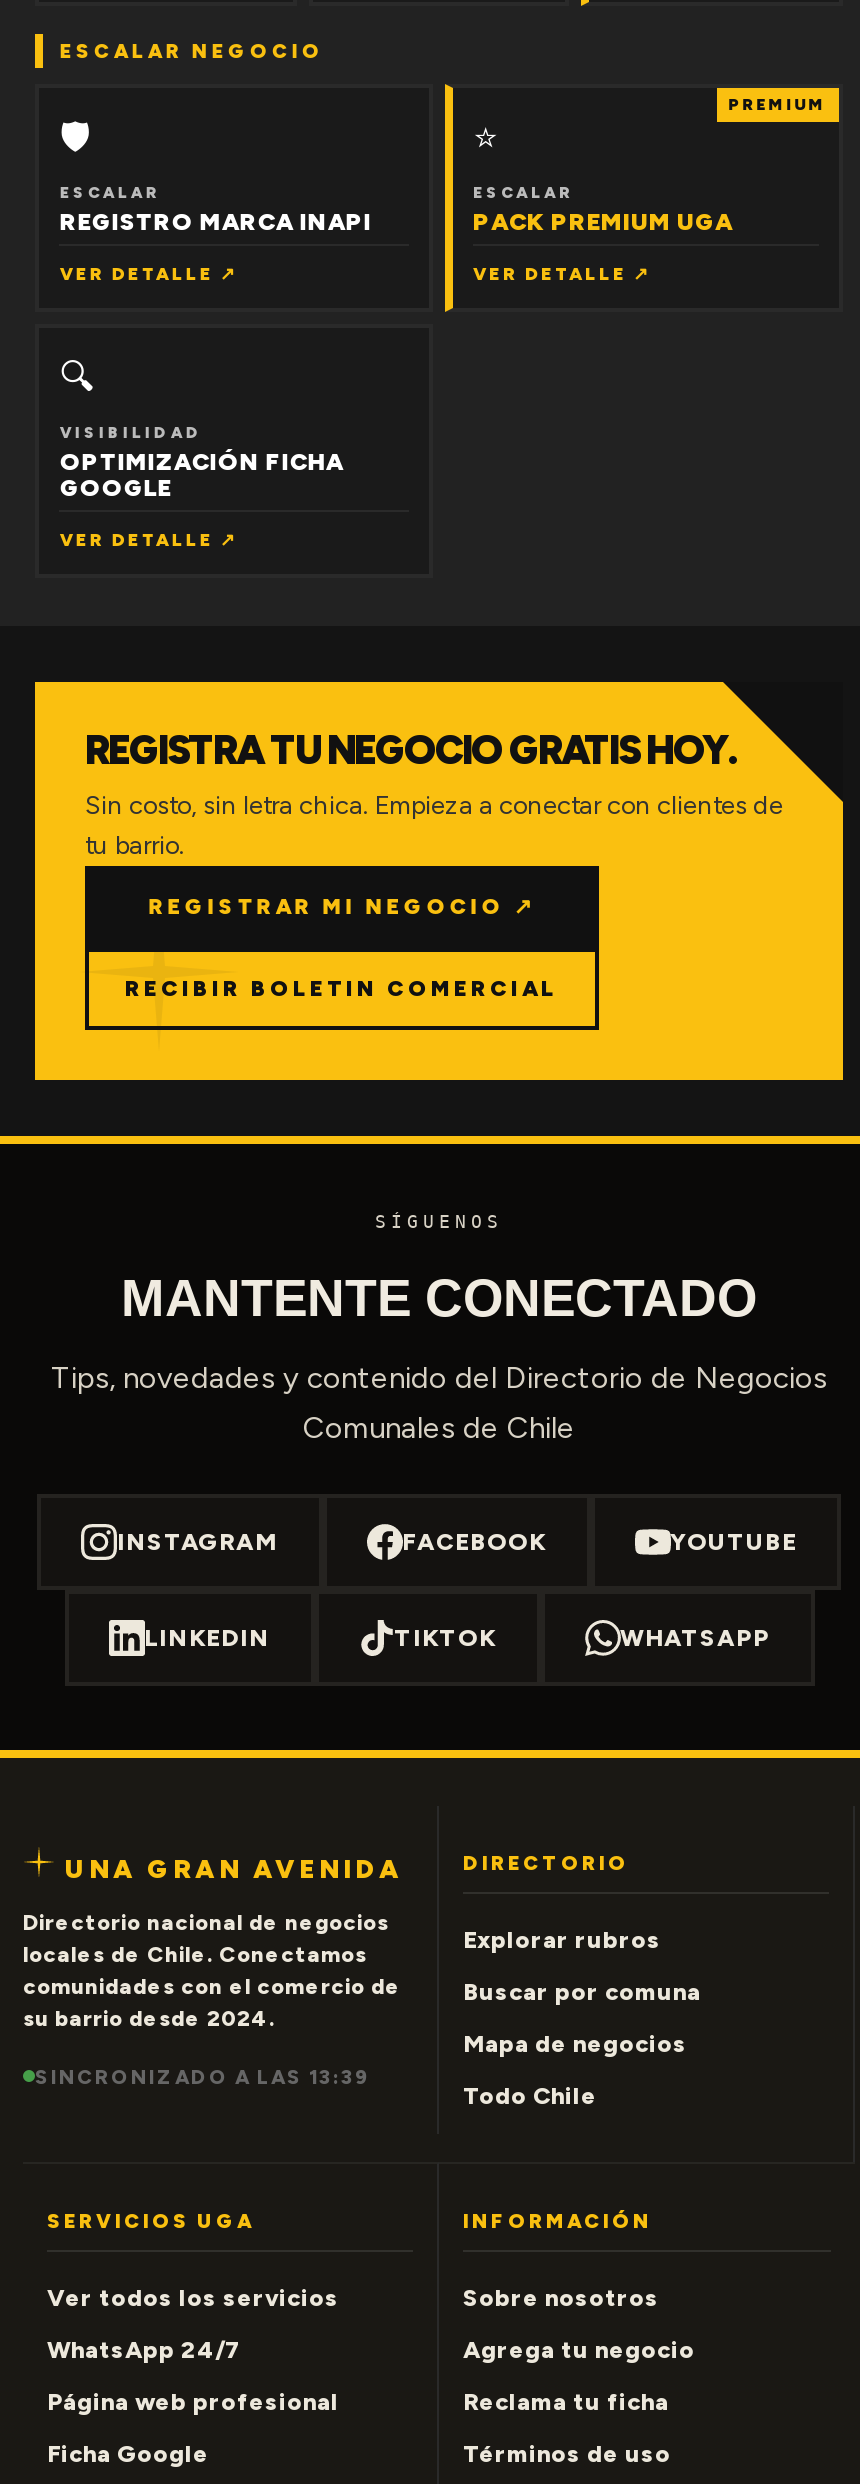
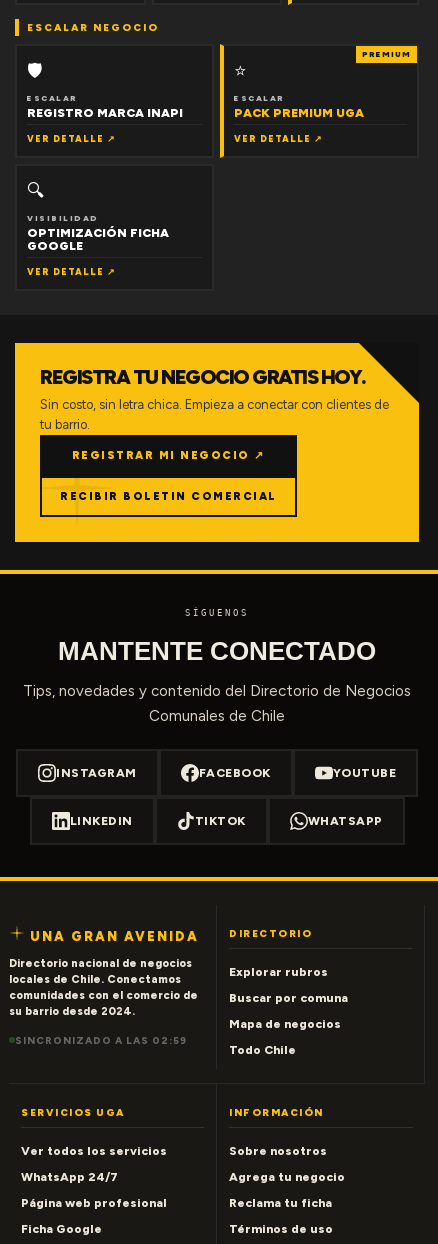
[35,2064,369,2090] SINCRONIZADO A LAS 13:39 -> [15,1034,187,1047] SINCRONIZADO A LAS 02:59

